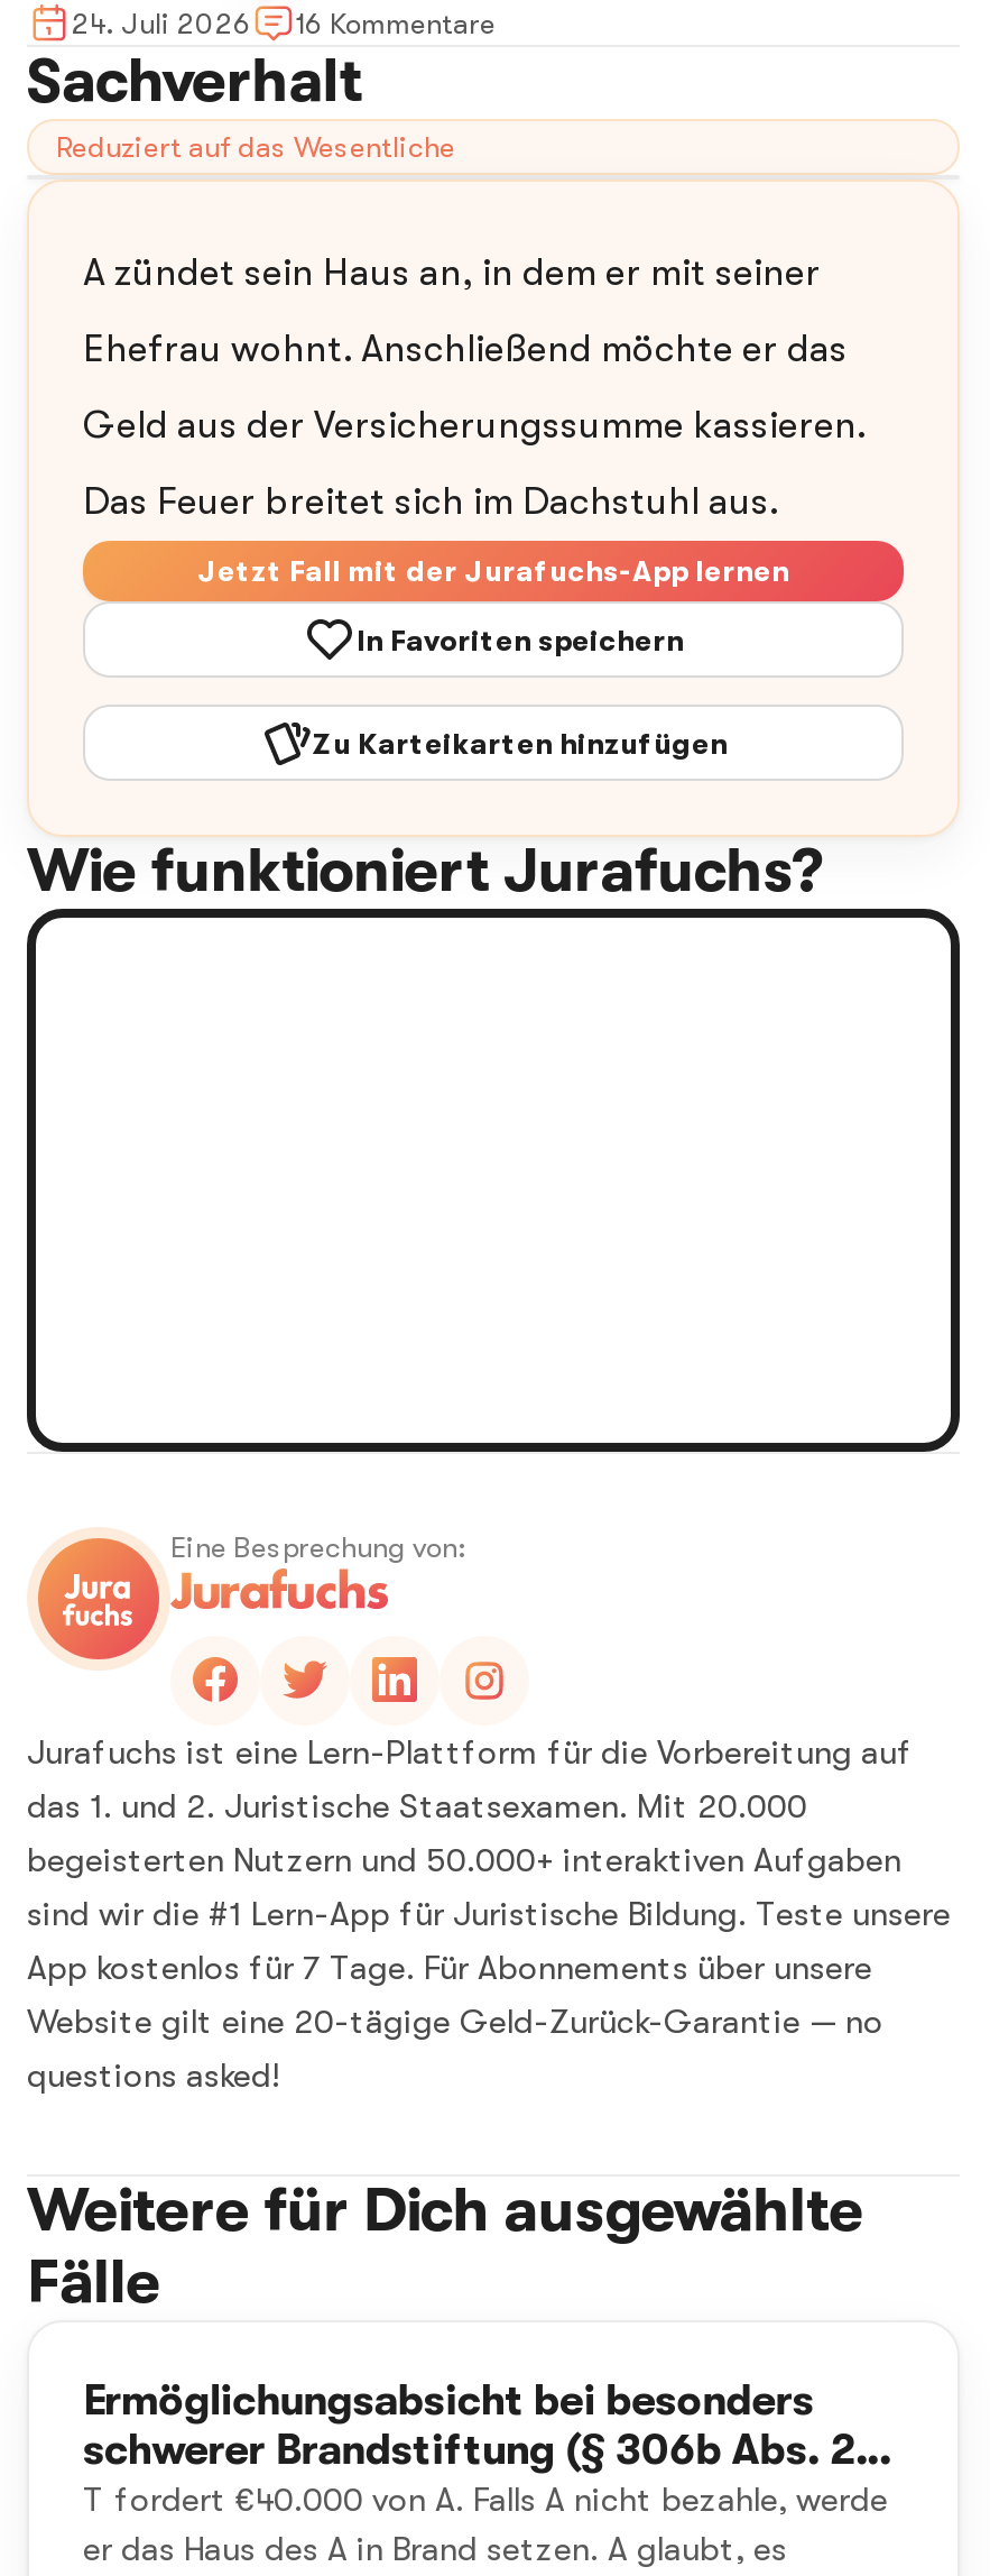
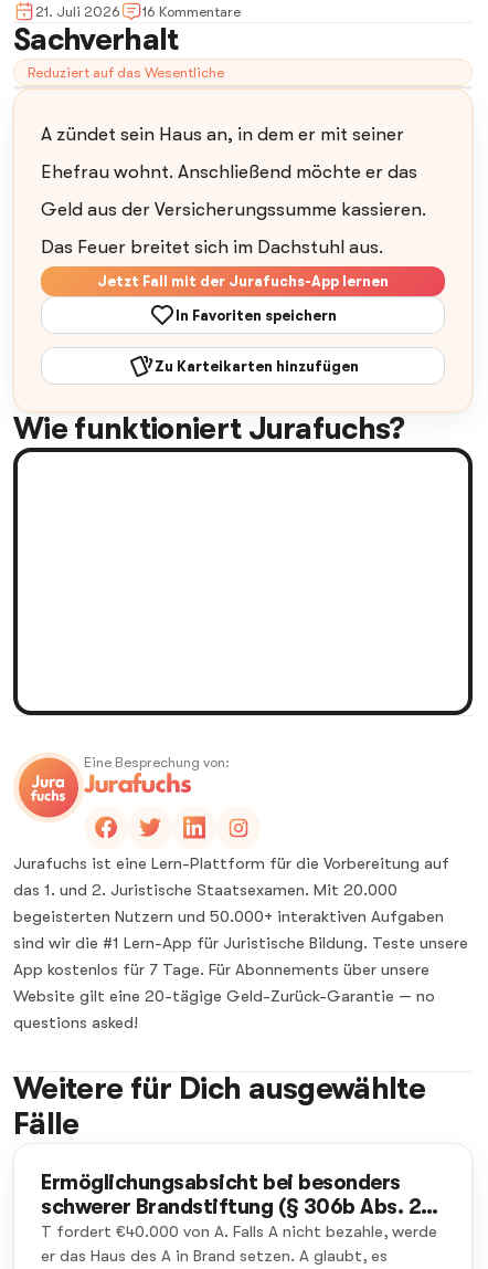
[72,6,496,39] 24. Juli 2026 16 Kommentare -> [35,3,241,19] 21. Juli 2026 16 Kommentare

